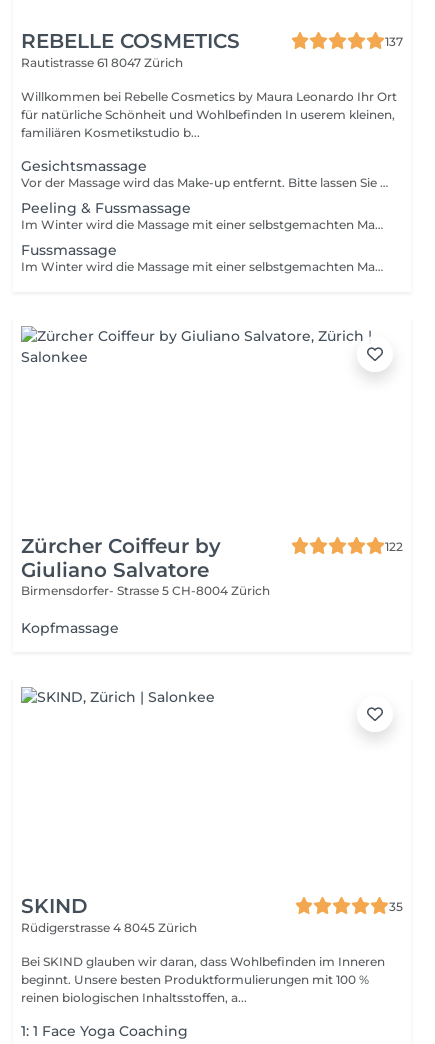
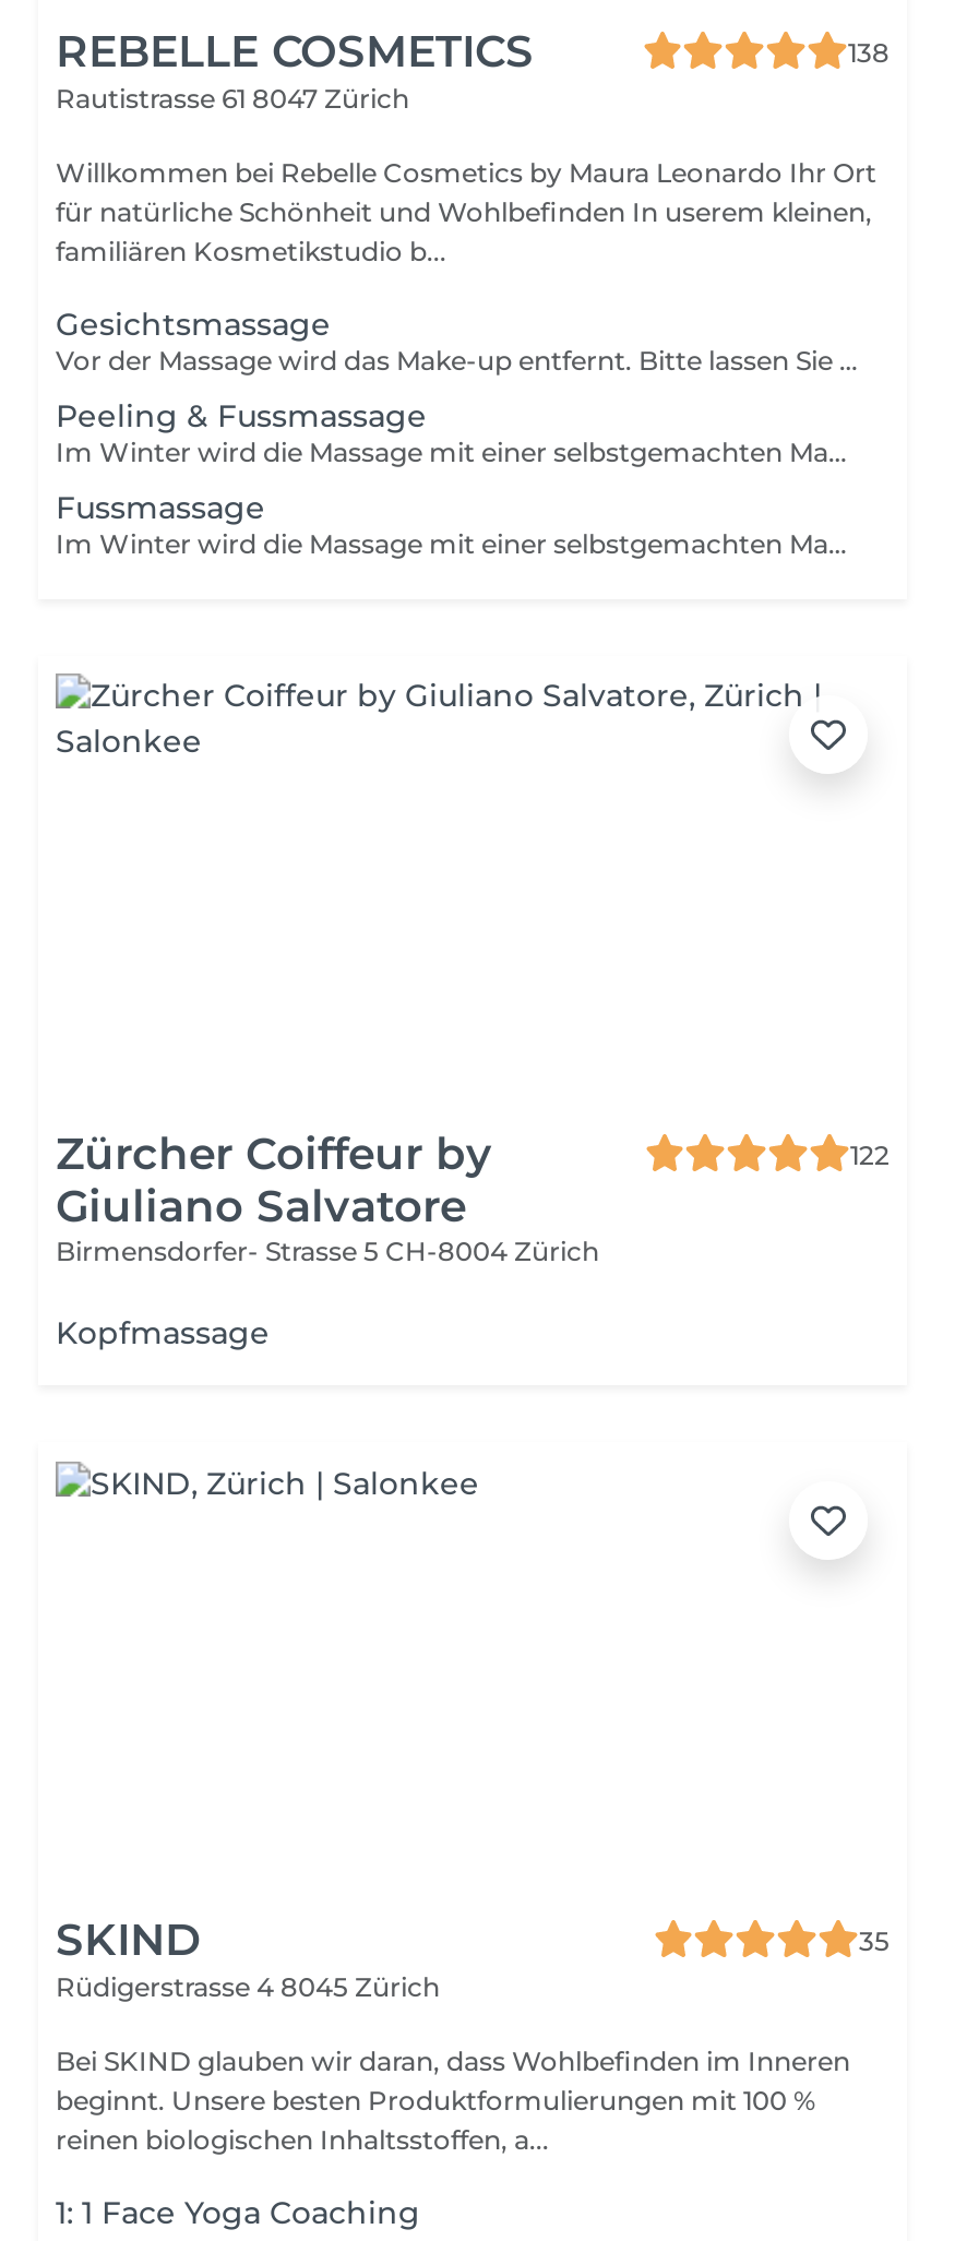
[385,34,403,49] 137 -> [848,36,890,69] 138

